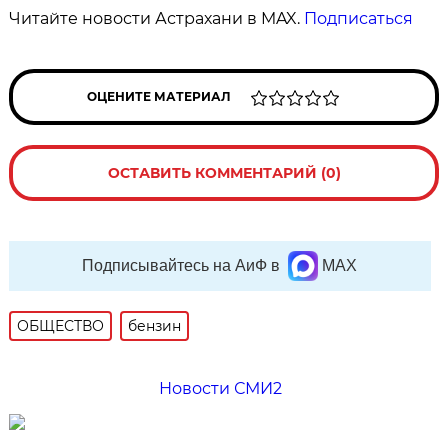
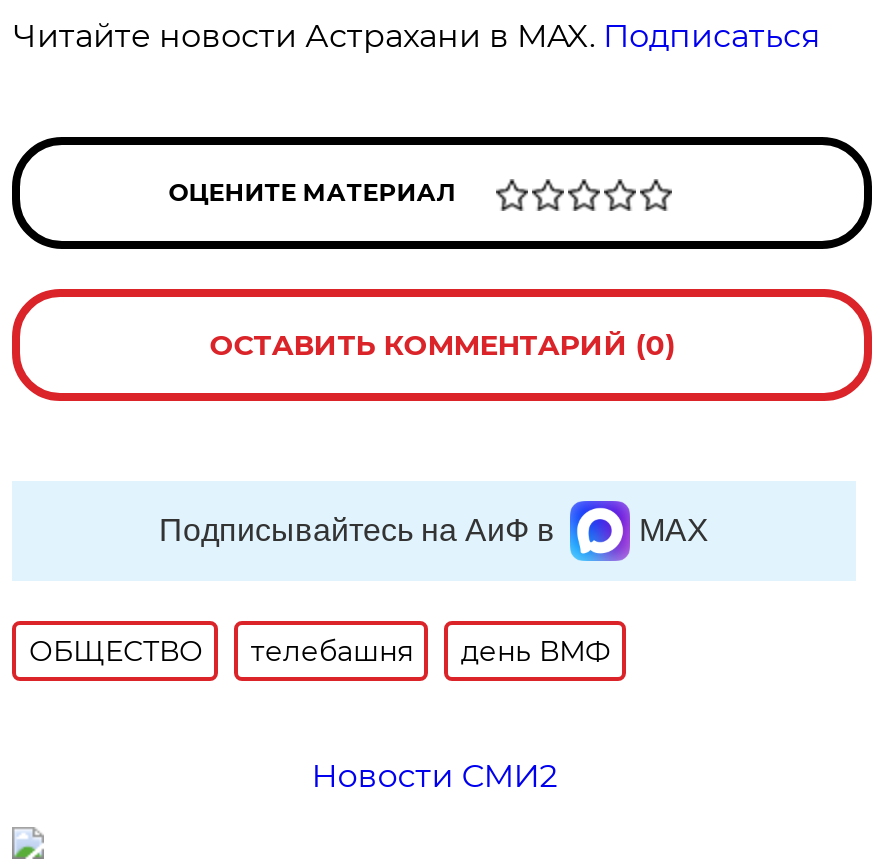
[128,317,181,335] бензин -> [251,633,611,669] телебашня | день ВМФ

